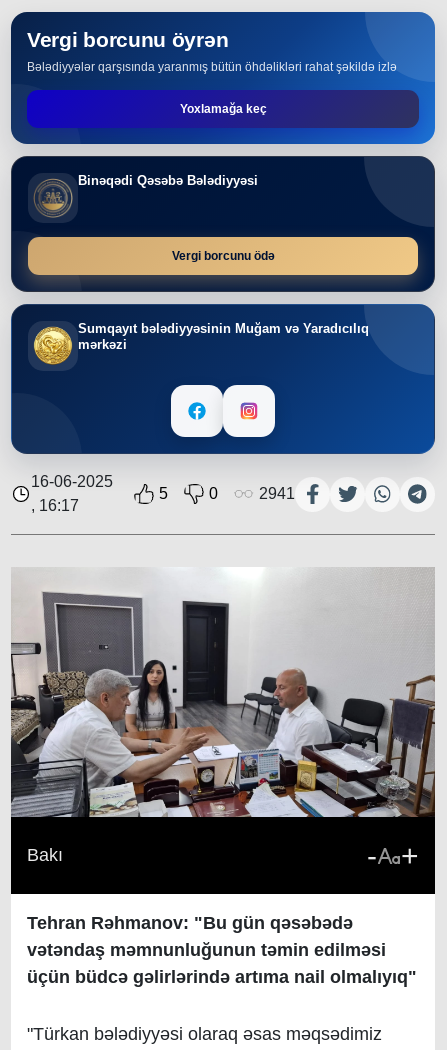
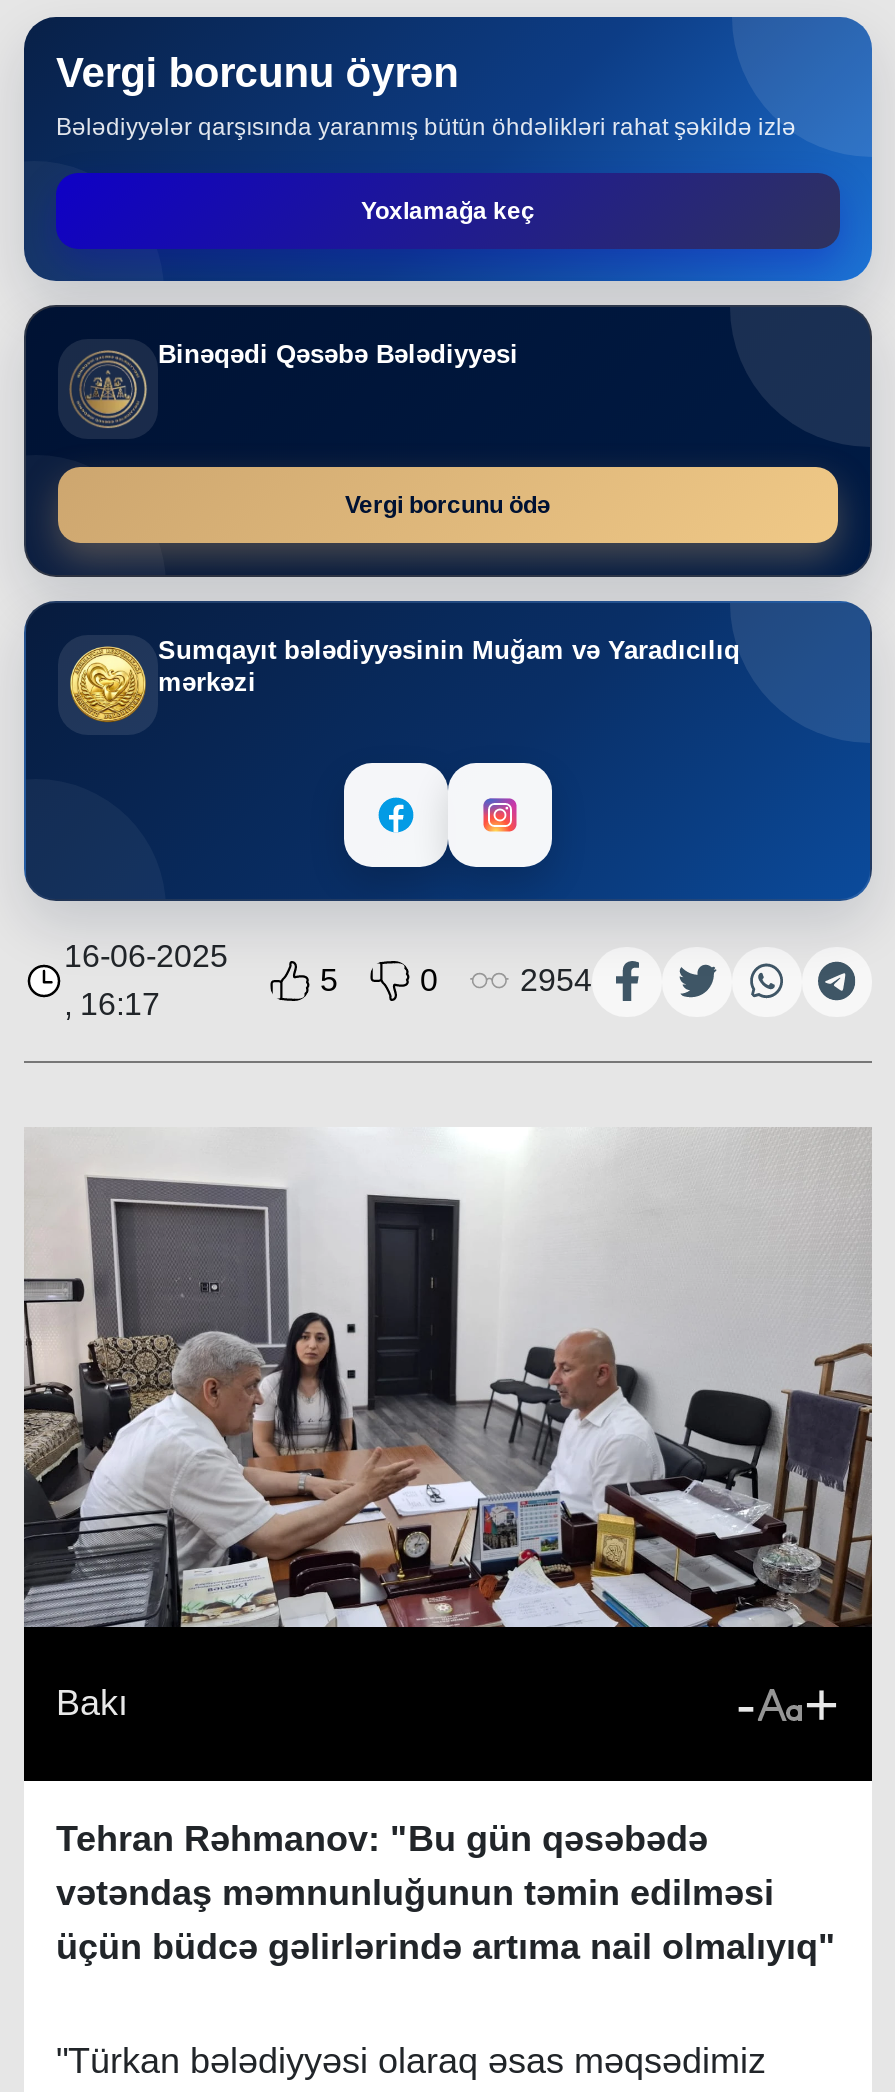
[259,485,295,502] 2941 -> [520,963,592,997] 2954

